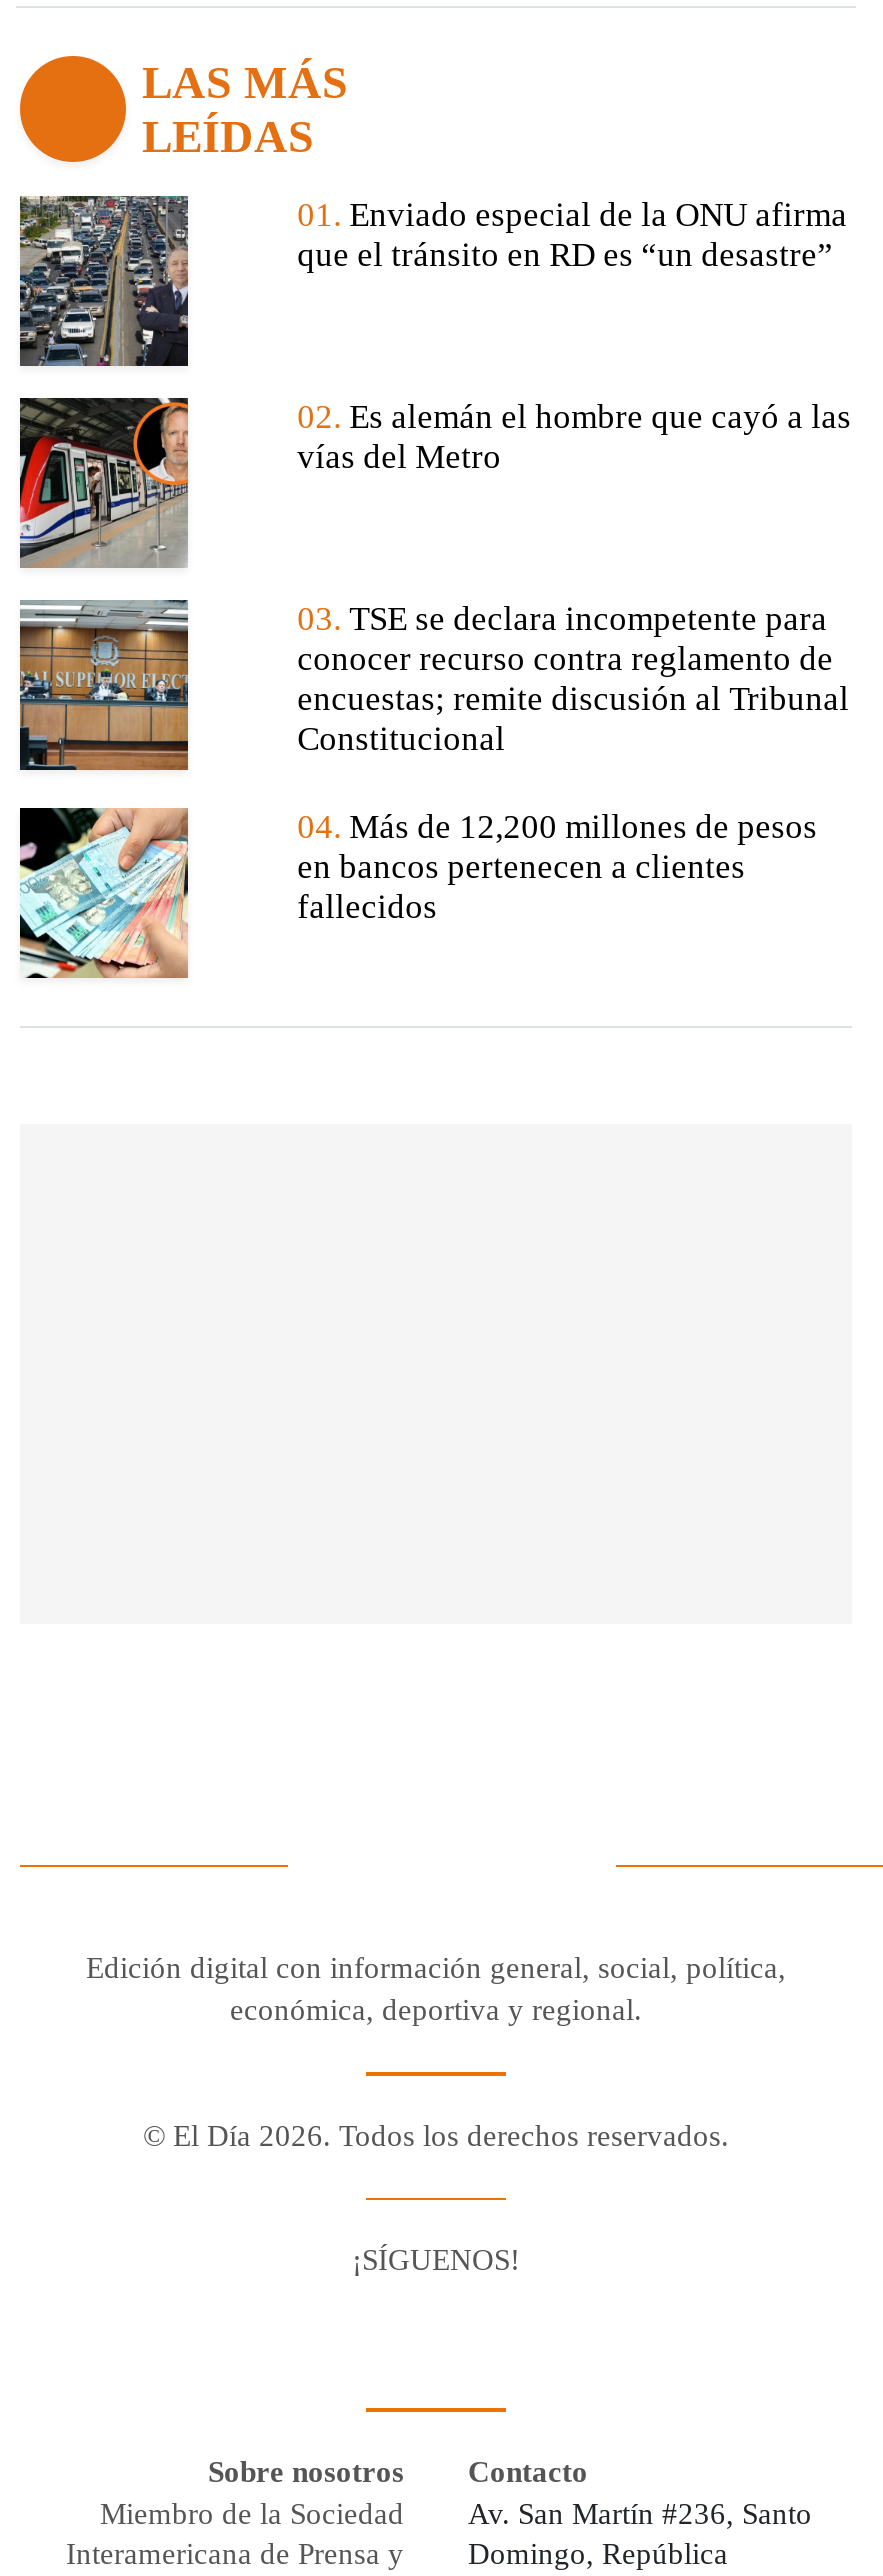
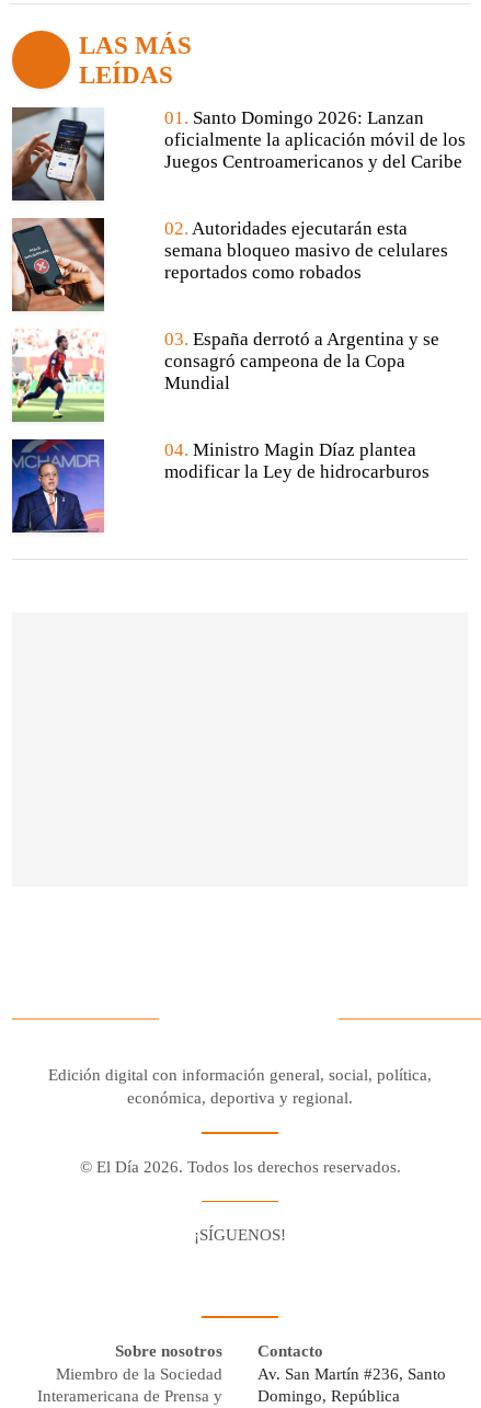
[18,194,190,368] [image] -> [12,107,104,202] [image]
[297,196,847,274] 01. Enviado especial de la ONU afirma | que el tránsito en RD es “un desastre” -> [164,108,465,172] 01. Santo Domingo 2026: Lanzan | oficialmente la aplicación móvil de los | Juegos Centroamericanos y del Caribe
[18,396,190,568] [image] -> [12,217,105,311] [image]
[297,398,851,476] 02. Es alemán el hombre que cayó a las | vías del Metro -> [164,218,448,283] 02. Autoridades ejecutarán esta | semana bloqueo masivo de celulares | reportados como robados
[18,598,190,772] [image] -> [11,329,105,423] [image]
[297,600,849,758] 03. TSE se declara incompetente para | conocer recurso contra reglamento de | encuestas; remite discusión al Tribunal | Constitucional -> [164,329,439,394] 03. España derrotó a Argentina y se | consagró campeona de la Copa | Mundial
[18,806,190,980] [image] -> [11,438,105,534] [image]
[297,808,817,926] 04. Más de 12,200 millones de pesos | en bancos pertenecen a clientes | fallecidos -> [164,440,429,482] 04. Ministro Magin Díaz plantea | modificar la Ley de hidrocarburos

